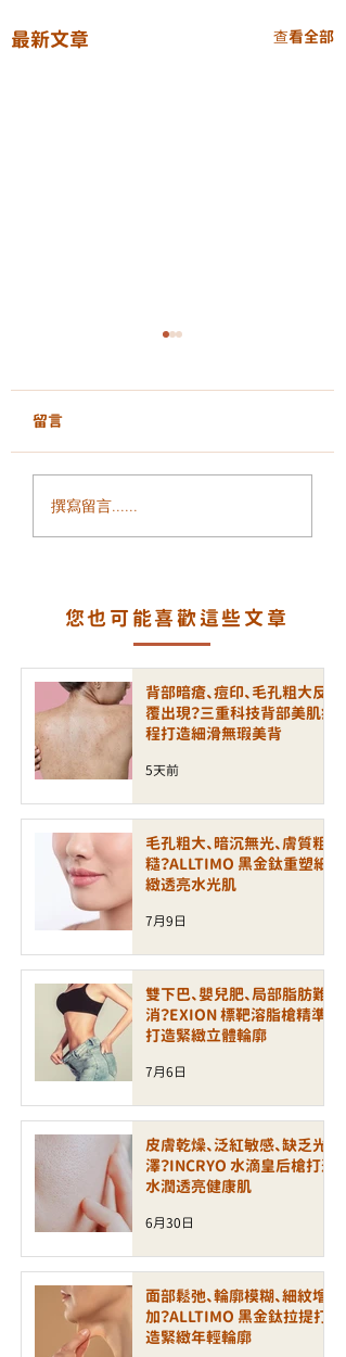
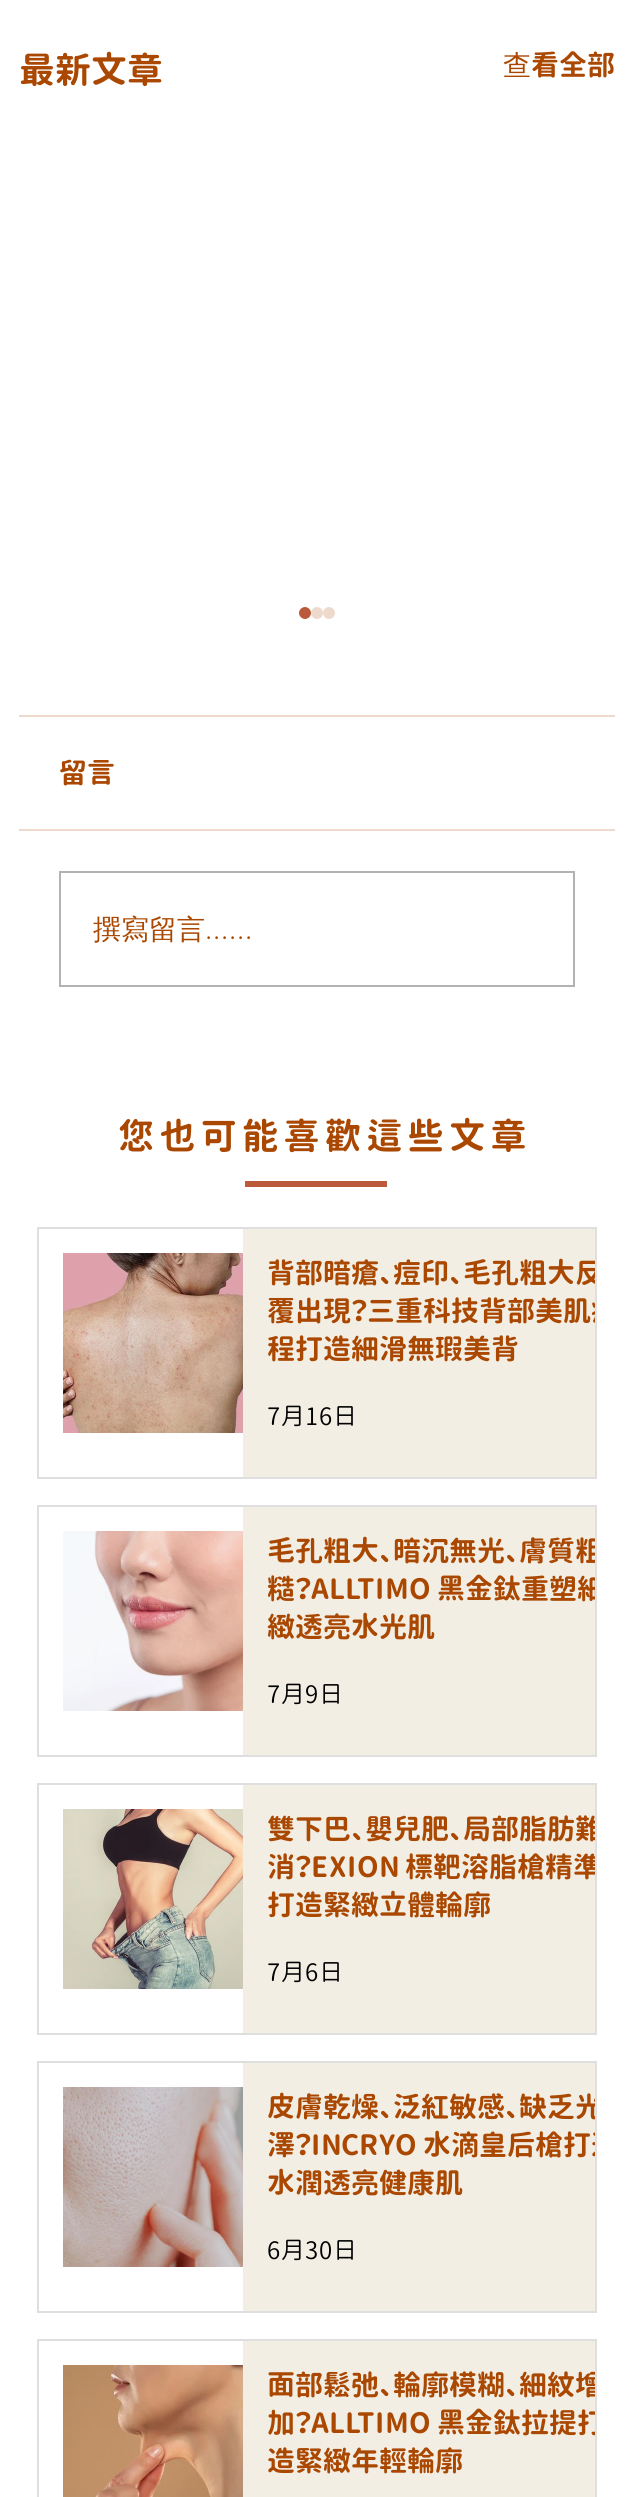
[145,761,179,780] 5天前 -> [267,1399,357,1433] 7月16日

